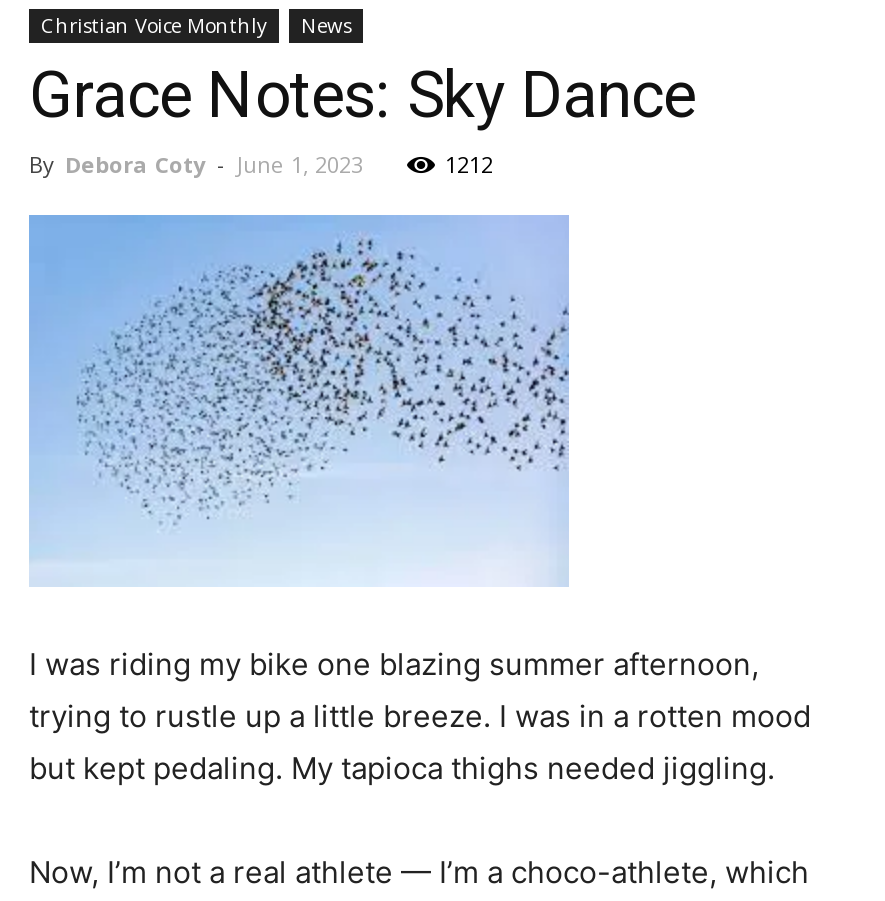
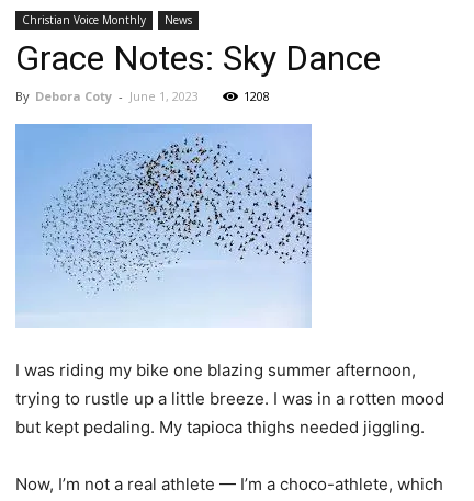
[445,149,493,179] 1212 -> [244,88,270,104] 1208

